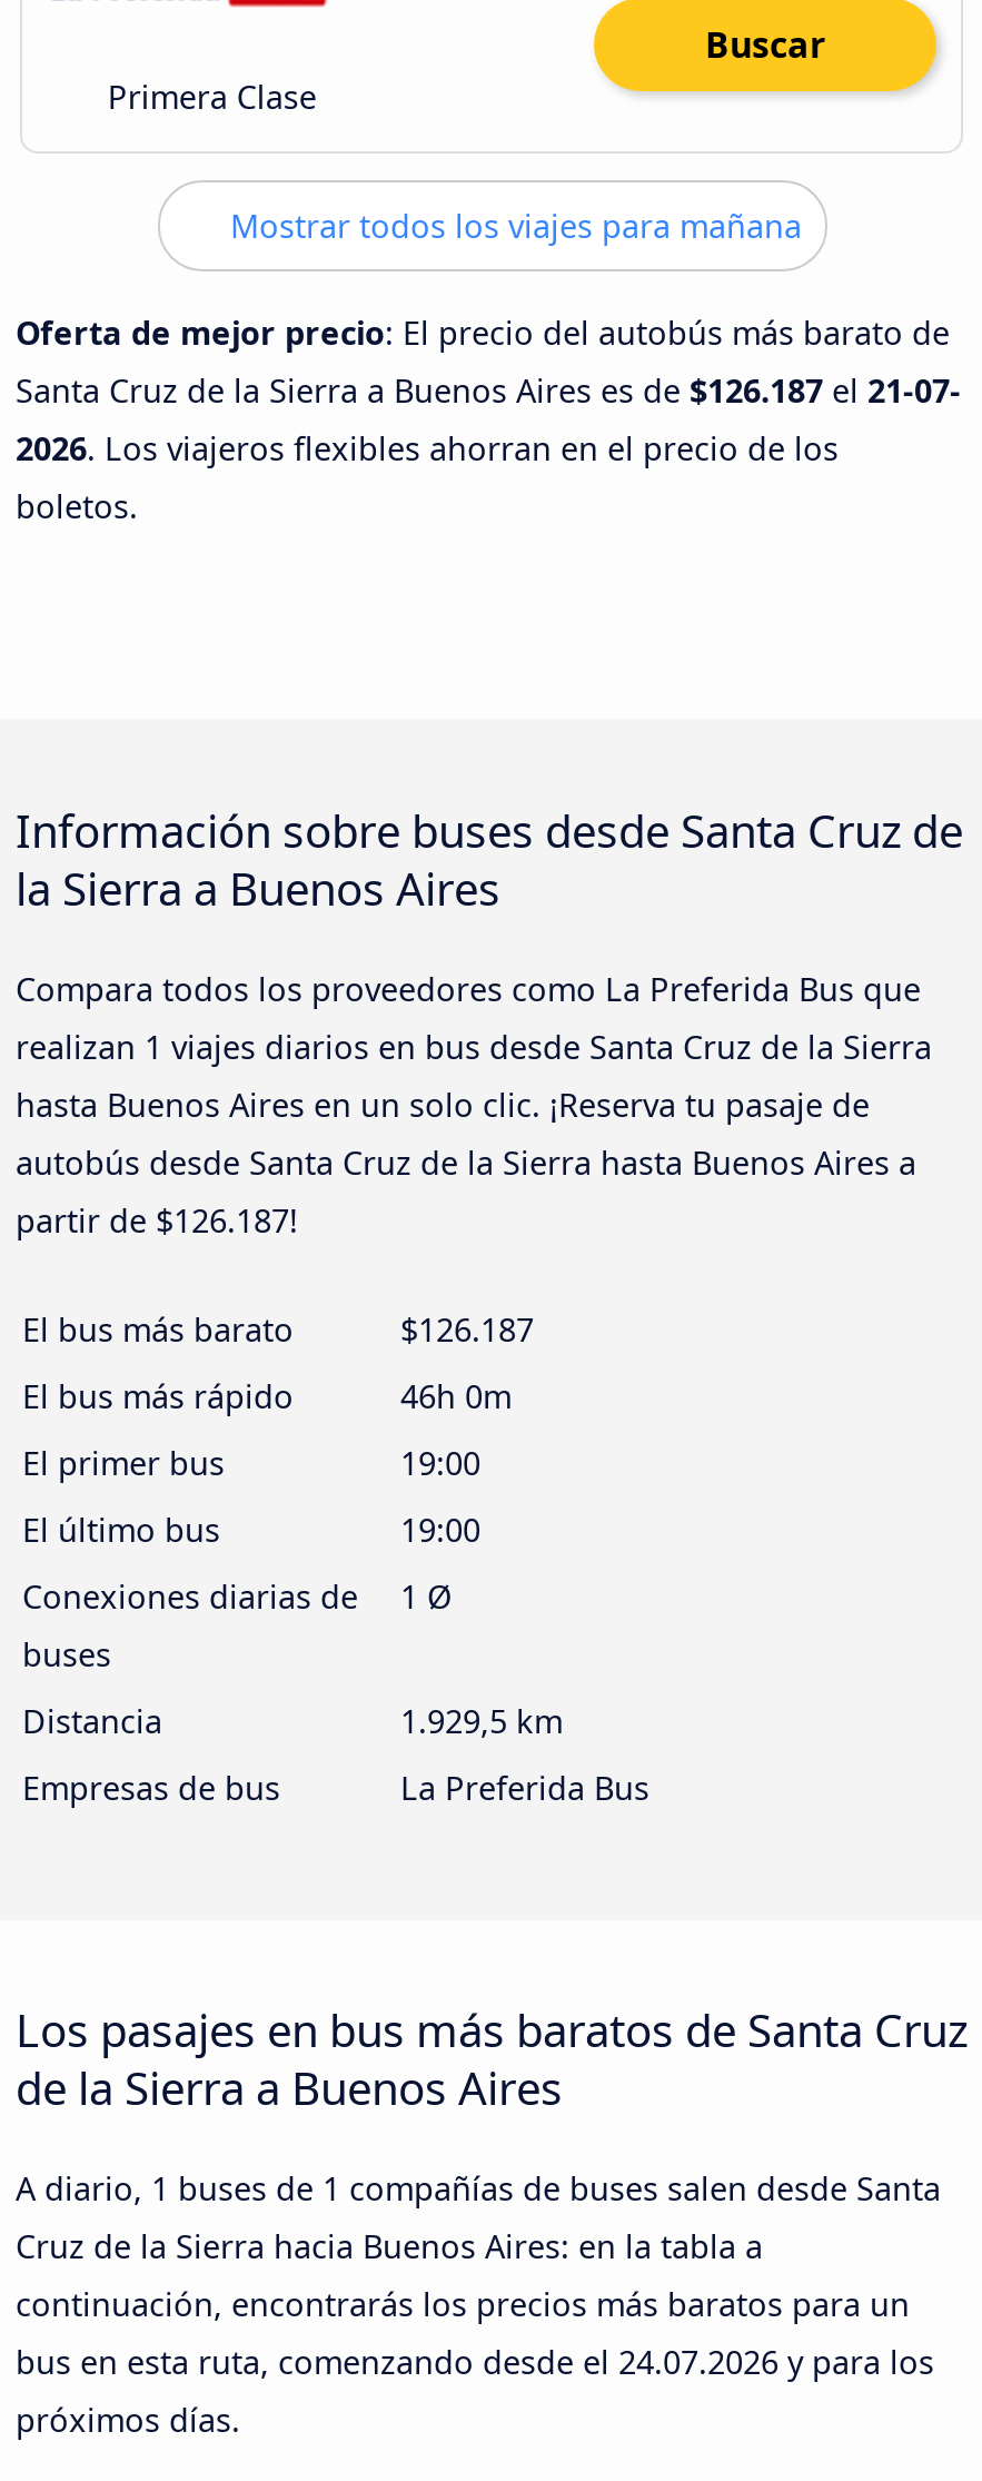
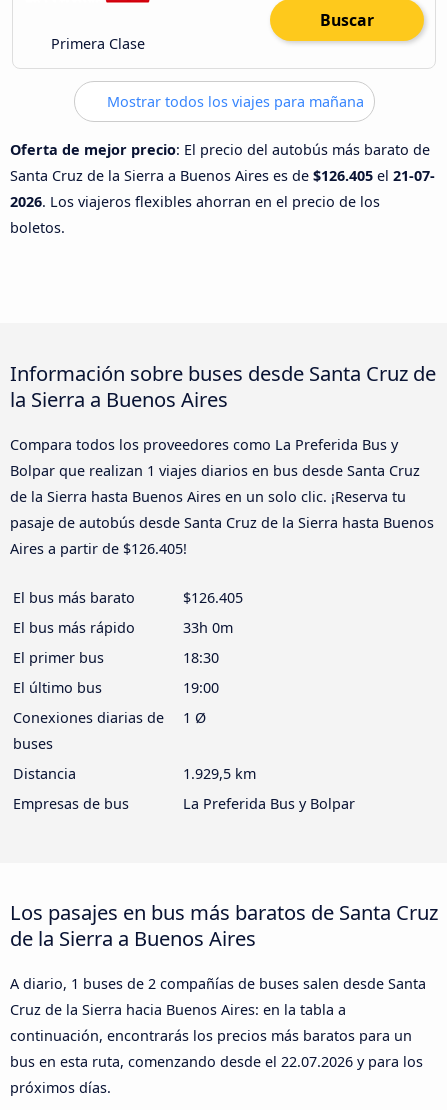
[16,368,961,411] Santa Cruz de la Sierra a Buenos Aires es de $126.187 el 21-07- -> [10,166,435,185] Santa Cruz de la Sierra a Buenos Aires es de $126.405 el 21-07-
[16,968,932,1242] Compara todos los proveedores como La Preferida Bus que | realizan 1 viajes diarios en bus desde Santa Cruz de la Sierra | hasta Buenos Aires en un solo clic. ¡Reserva tu pasaje de | autobús desde Santa Cruz de la Sierra hasta Buenos Aires a | partir de $126.187! -> [10,435,434,558] Compara todos los proveedores como La Preferida Bus y | Bolpar que realizan 1 viajes diarios en bus desde Santa Cruz | de la Sierra hasta Buenos Aires en un solo clic. ¡Reserva tu | pasaje de autobús desde Santa Cruz de la Sierra hasta Buenos | Aires a partir de $126.405!
[400,1309,534,1351] $126.187 -> [183,588,243,607] $126.405
[400,1375,512,1418] 46h 0m -> [183,618,233,637] 33h 0m
[400,1442,480,1484] 19:00 -> [183,648,219,667] 18:30
[400,1767,649,1809] La Preferida Bus -> [183,794,355,813] La Preferida Bus y Bolpar
[16,2168,941,2210] A diario, 1 buses de 1 compañías de buses salen desde Santa -> [10,974,426,993] A diario, 1 buses de 2 compañías de buses salen desde Santa
[16,2341,934,2384] bus en esta ruta, comenzando desde el 24.07.2026 y para los -> [10,1052,423,1071] bus en esta ruta, comenzando desde el 22.07.2026 y para los

